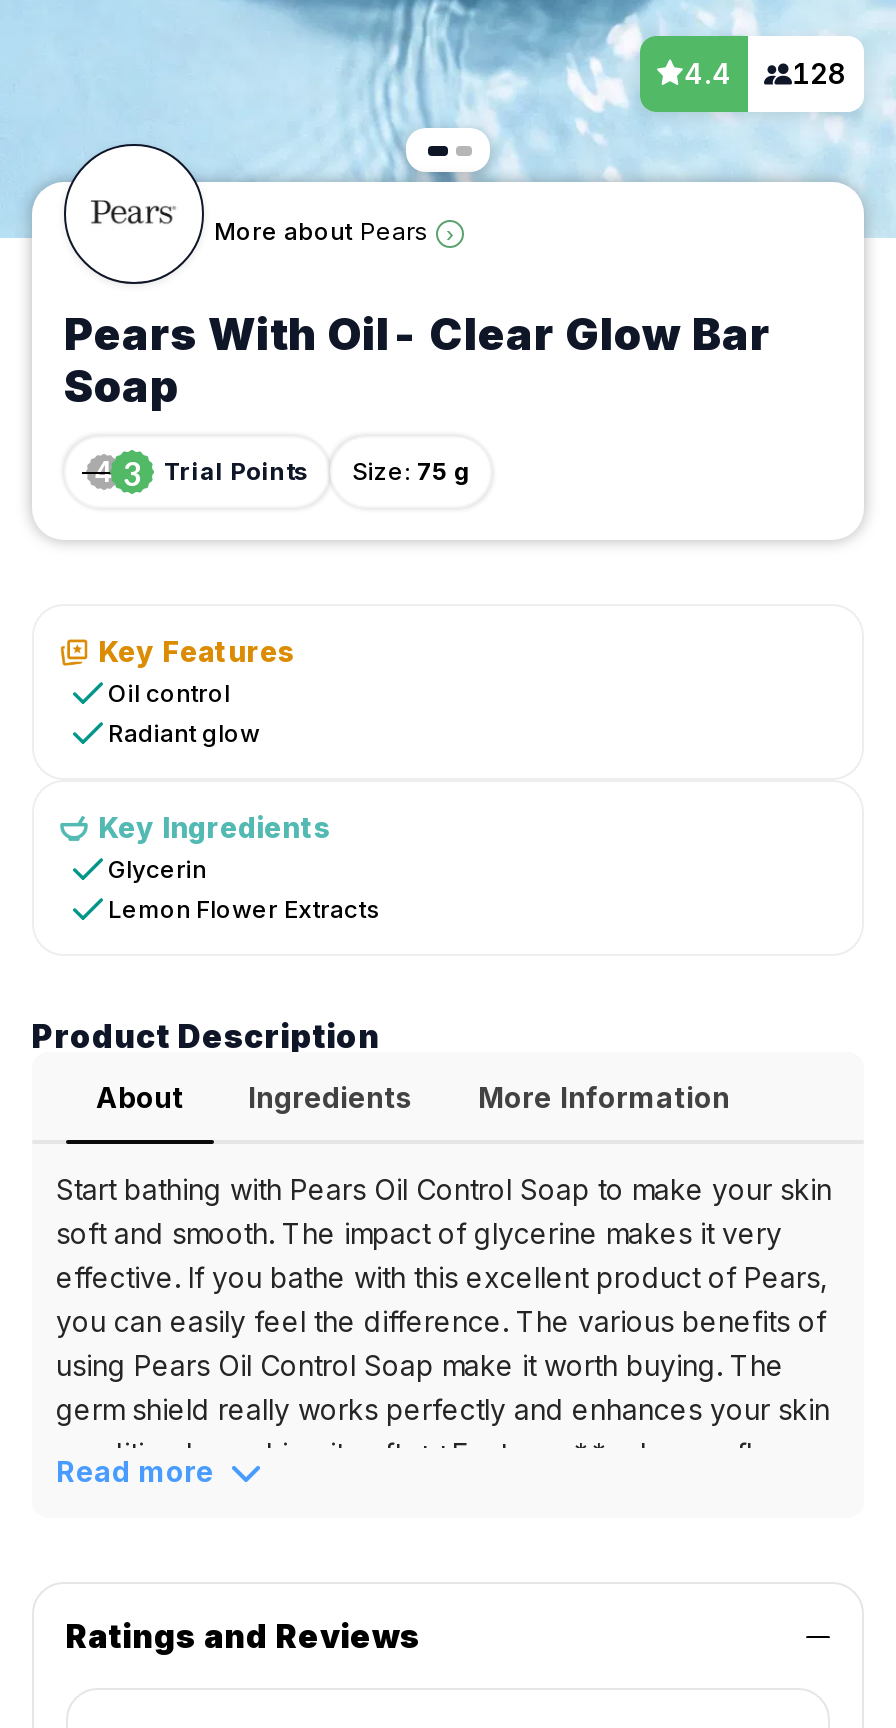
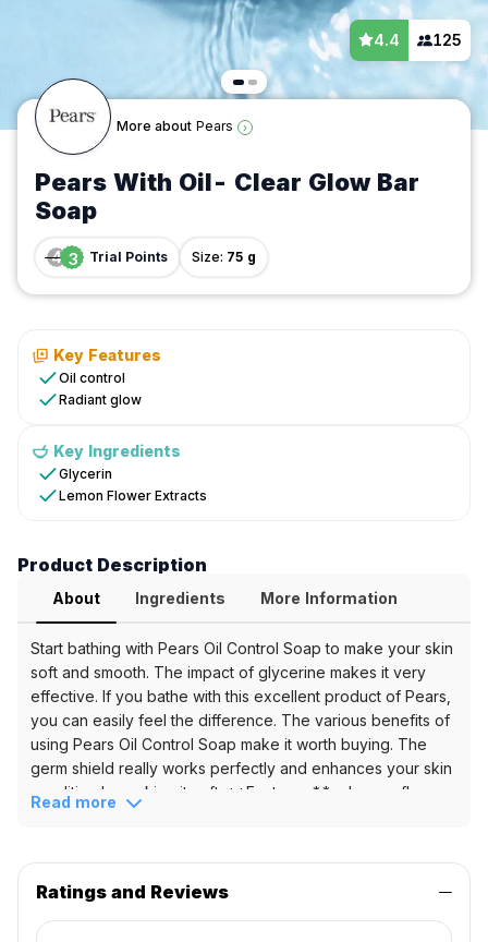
[684,57,848,91] 4.4 128 -> [374,31,462,49] 4.4 125

